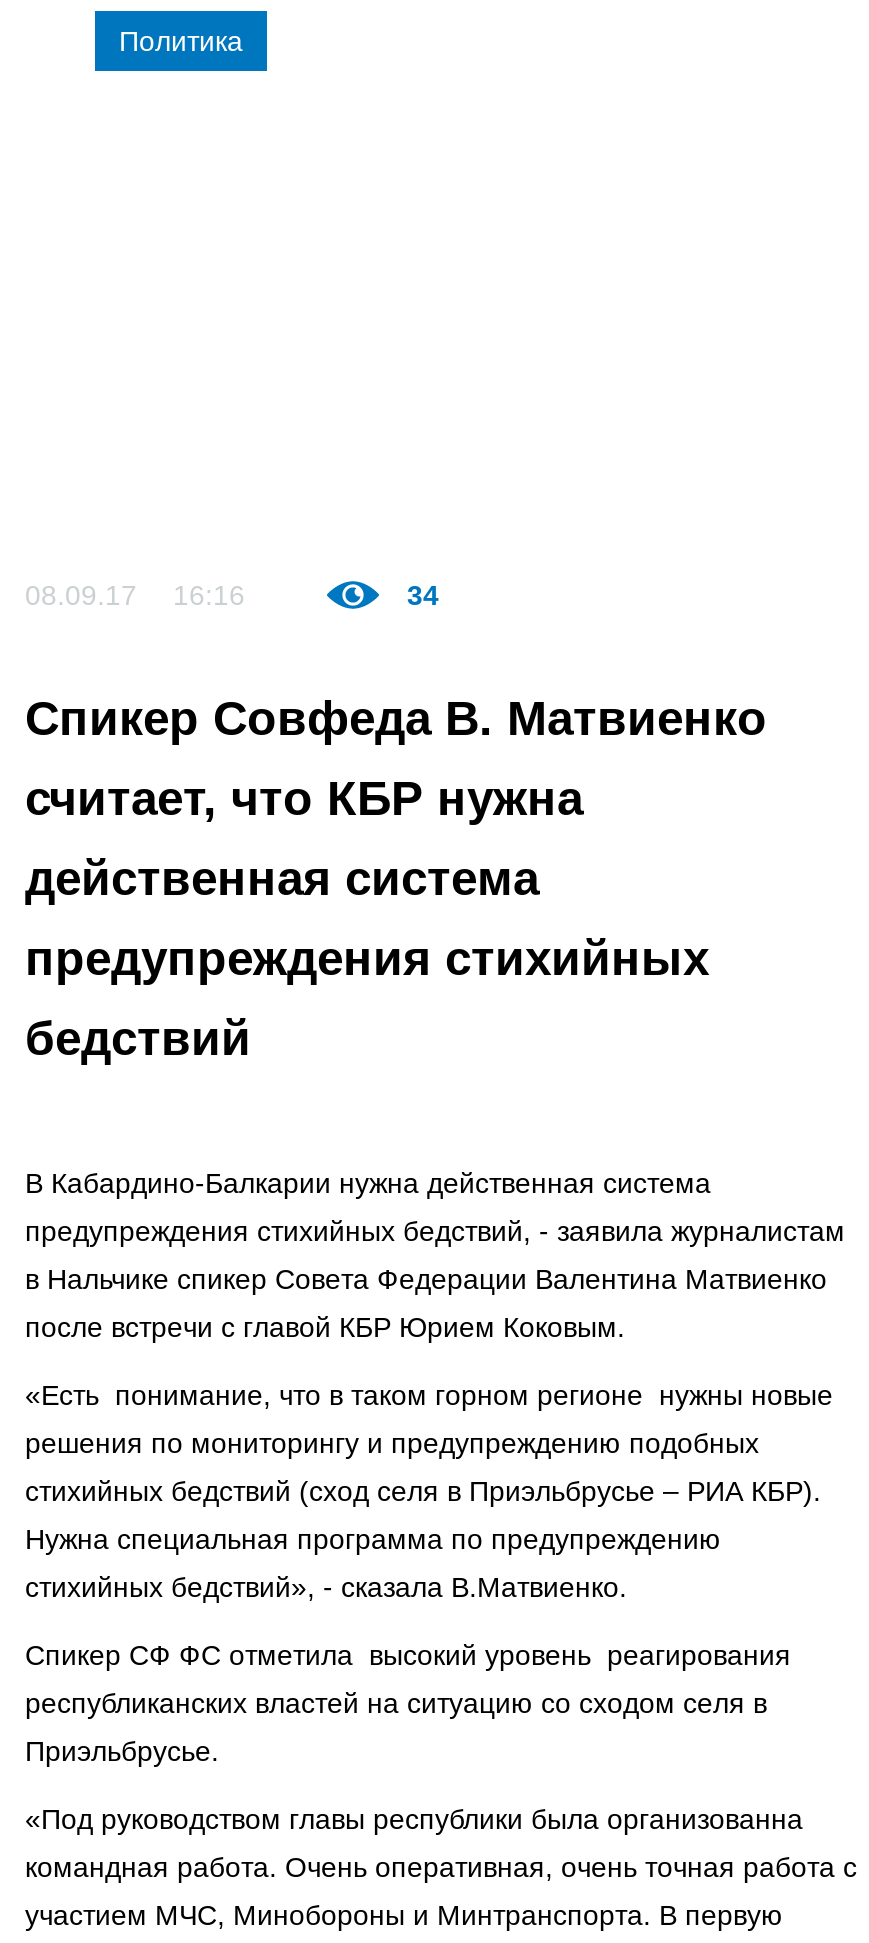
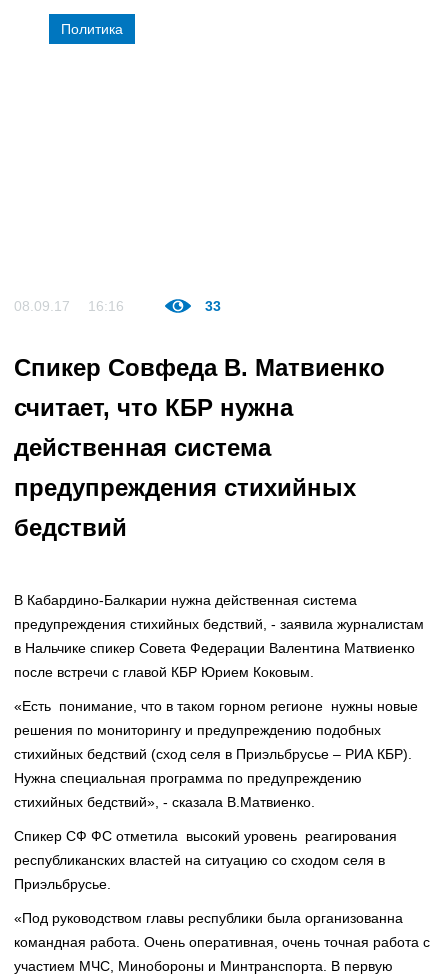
[407,579,439,611] 34 -> [205,298,221,314] 33

